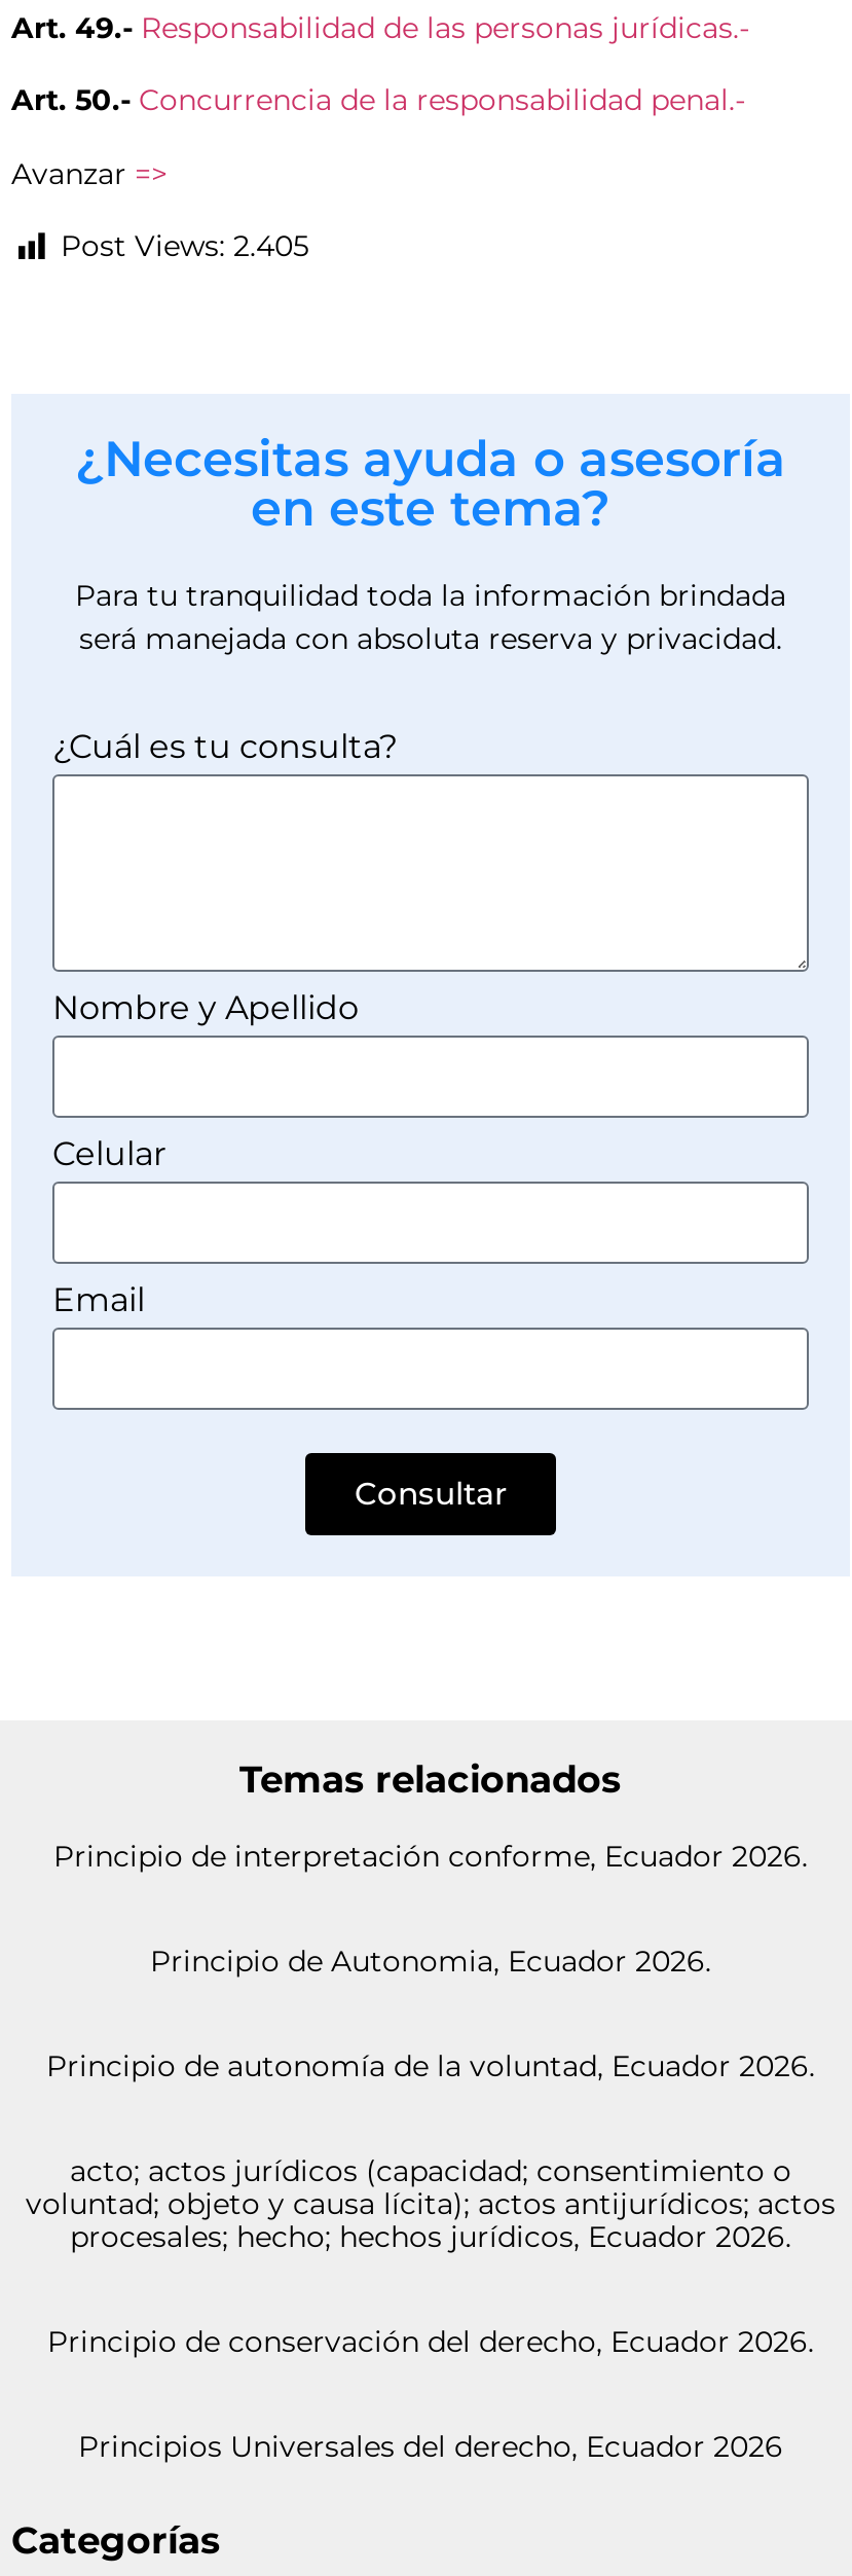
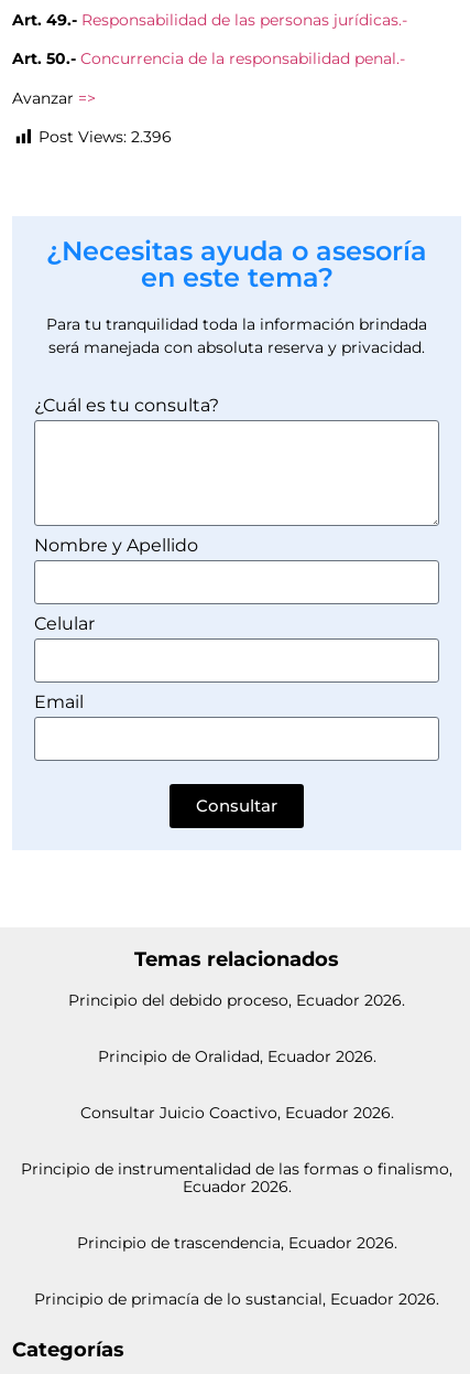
[61,228,309,265] Post Views: 2.405 -> [39,127,172,147] Post Views: 2.396
[53,1837,808,1874] Principio de interpretación conforme, Ecuador 2026. -> [68,990,405,1010] Principio del debido proceso, Ecuador 2026.
[150,1942,711,1979] Principio de Autonomia, Ecuador 2026. -> [97,1046,376,1066] Principio de Oralidad, Ecuador 2026.
[46,2047,815,2084] Principio de autonomía de la voluntad, Ecuador 2026. -> [80,1103,394,1122] Consultar Juicio Coactivo, Ecuador 2026.
[26,2152,836,2255] acto; actos jurídicos (capacidad; consentimiento o | voluntad; objeto y causa lícita); actos antijurídicos; actos | procesales; hecho; hechos jurídicos, Ecuador 2026. -> [21,1159,452,1196] Principio de instrumentalidad de las formas o finalismo, | Ecuador 2026.
[47,2323,814,2360] Principio de conservación del derecho, Ecuador 2026. -> [76,1233,397,1253] Principio de trascendencia, Ecuador 2026.
[78,2428,783,2465] Principios Universales del derecho, Ecuador 2026 -> [34,1289,439,1309] Principio de primacía de lo sustancial, Ecuador 2026.

